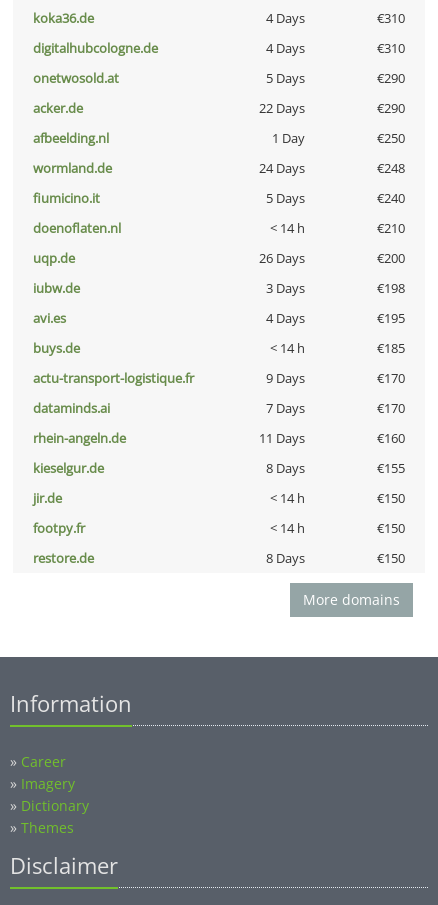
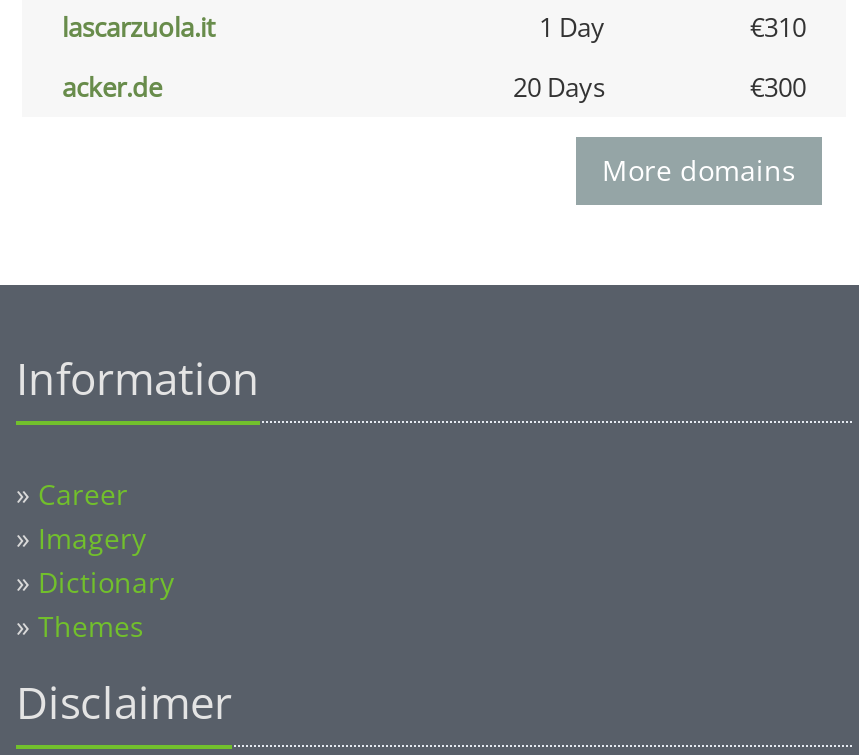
[33,9,304,27] koka36.de | 4 Days -> [62,9,605,45] lascarzuola.it | 1 Day
[33,39,405,87] digitalhubcologne.de | 4 Days | €310 | onetwosold.at | 5 Days | €290 -> none
[33,99,405,567] 22 Days | €290 | afbeelding.nl | 1 Day | €250 | wormland.de | 24 Days | €248 | fiumicino.it | 5 Days | €240 | doenoflaten.nl | < 14 h | €210 | uqp.de | 26 Days | €200 | iubw.de | 3 Days | €198 | avi.es | 4 Days | €195 | buys.de | < 14 h | €185 | actu-transport-logistique.fr | 9 Days | €170 | dataminds.ai | 7 Days | €170 | rhein-angeln.de | 11 Days | €160 | kieselgur.de | 8 Days | €155 | jir.de | < 14 h | €150 | footpy.fr | < 14 h | €150 | restore.de | 8 Days | €150 -> [513,69,806,105] 20 Days | €300

